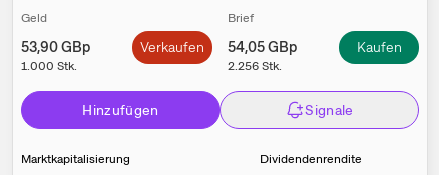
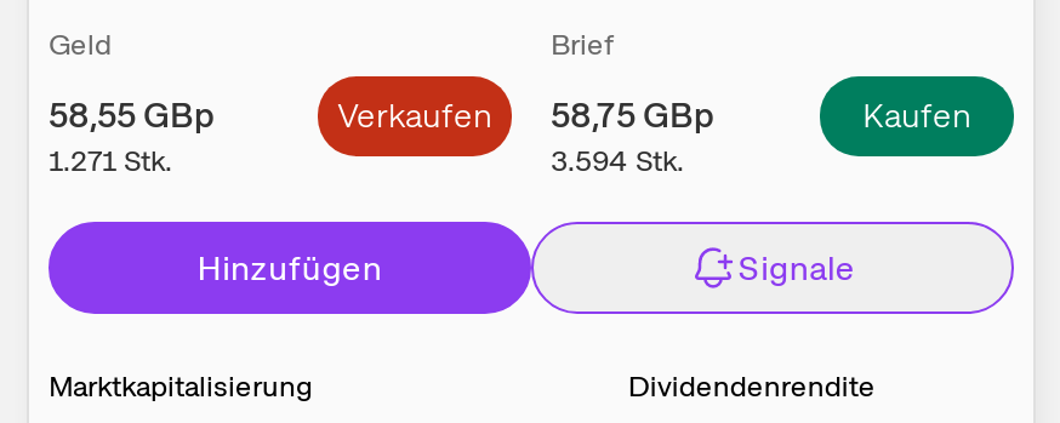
[21,38,90,56] 53,90 GBp -> [49,94,213,137] 58,55 GBp
[140,38,297,56] Verkaufen 54,05 GBp -> [337,94,713,137] Verkaufen 58,75 GBp
[21,58,77,74] 1.000 Stk. -> [49,142,172,181] 1.271 Stk.
[228,58,282,74] 2.256 Stk. -> [551,142,684,181] 3.594 Stk.

